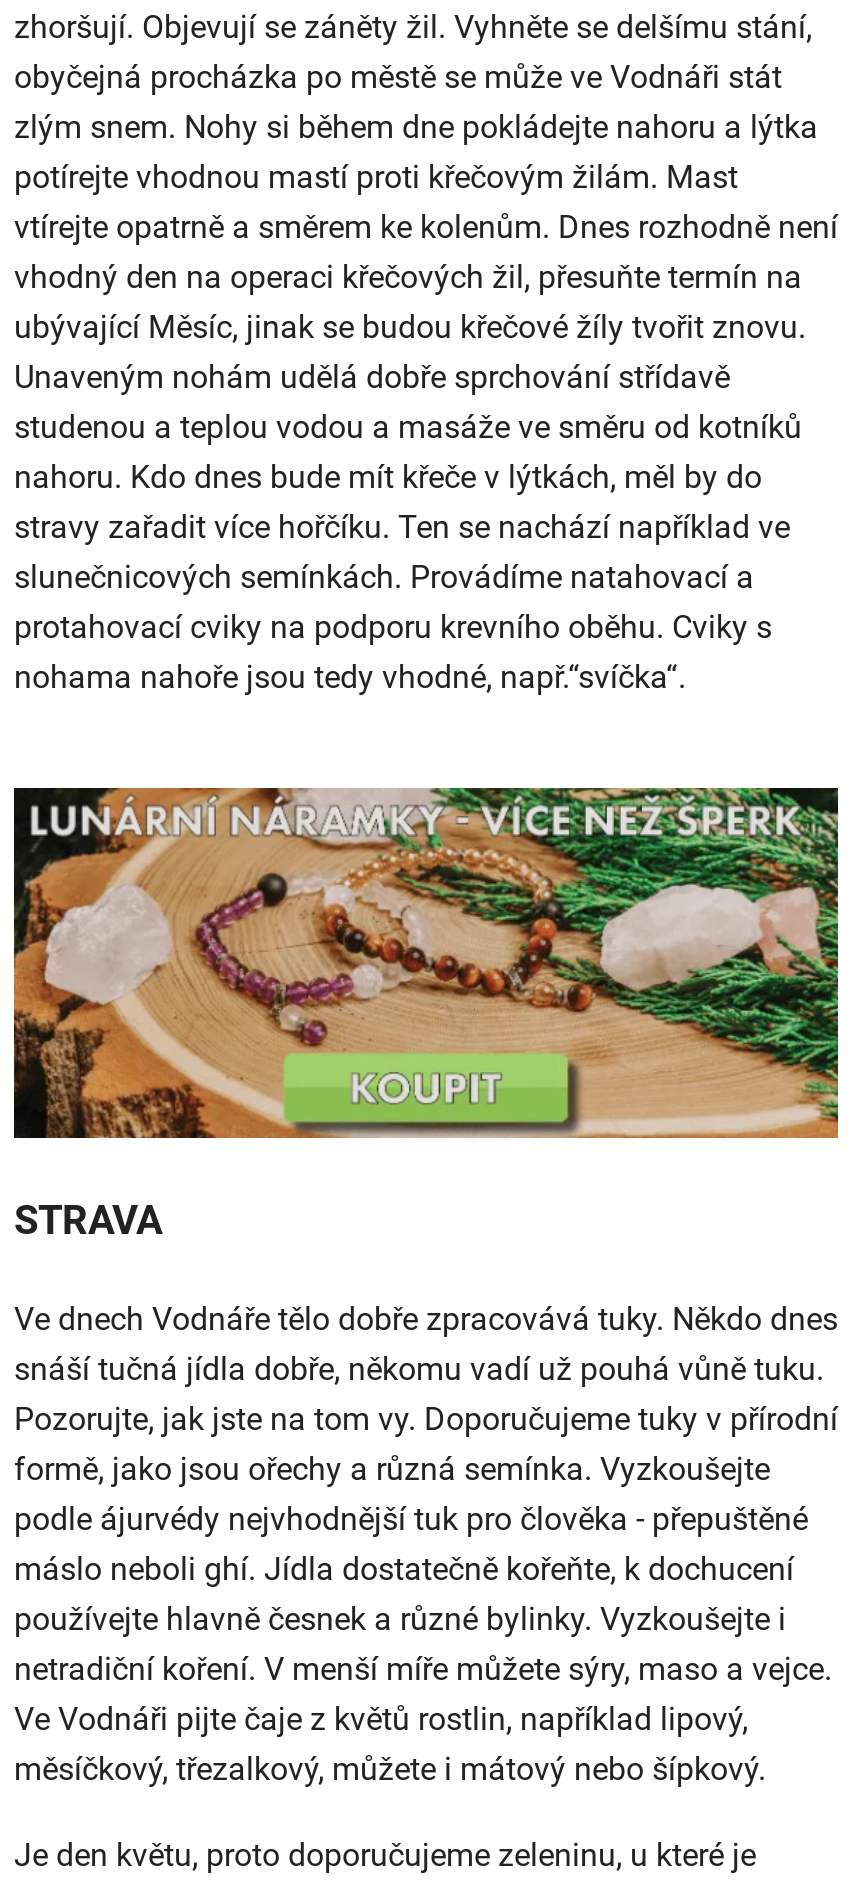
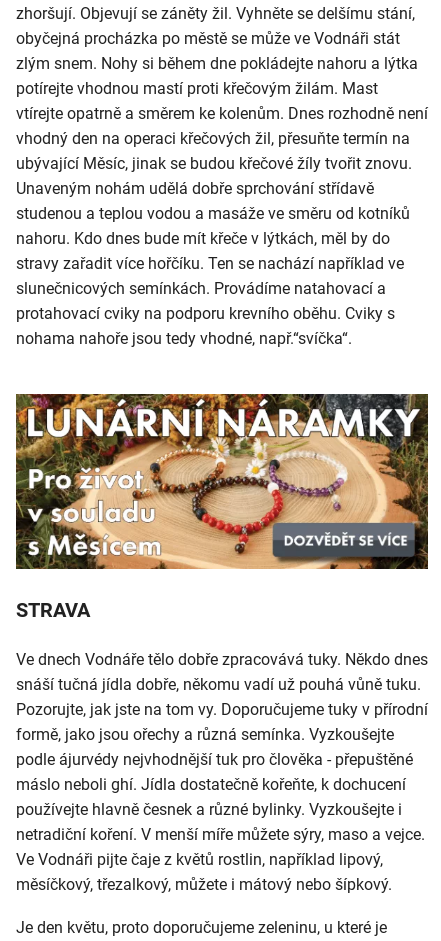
[12,786,840,1140] [image] -> [15,393,429,570] [image]

